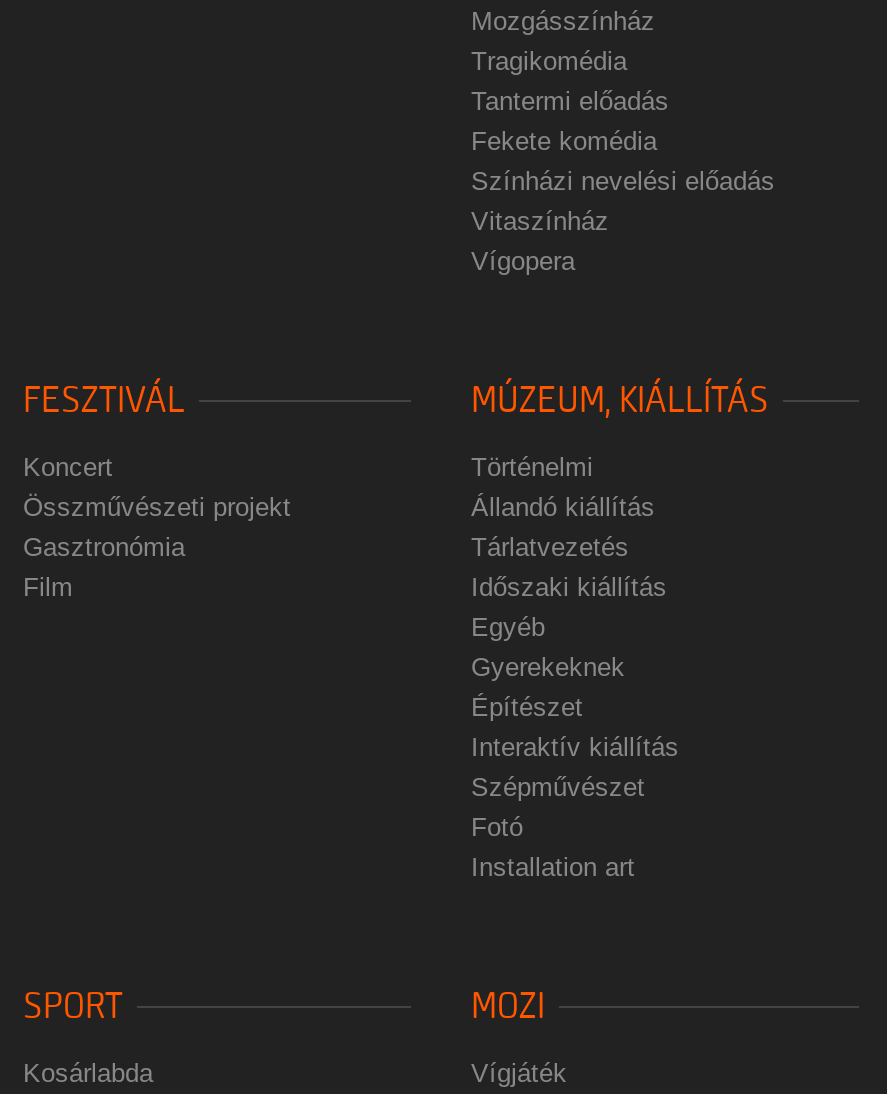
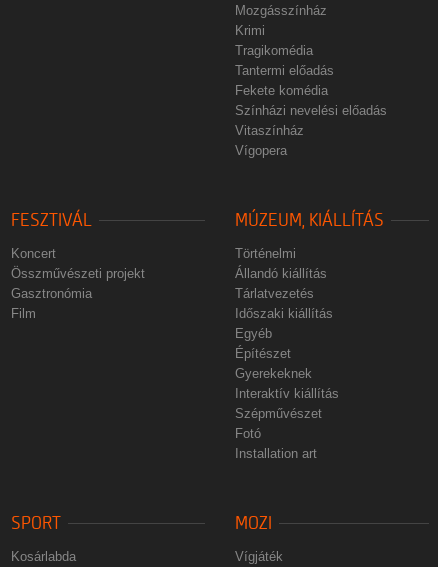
none -> [235,23,265,38] Krimi
moved [471,652,625,682] -> [235,366,312,381]: Gyerekeknek

